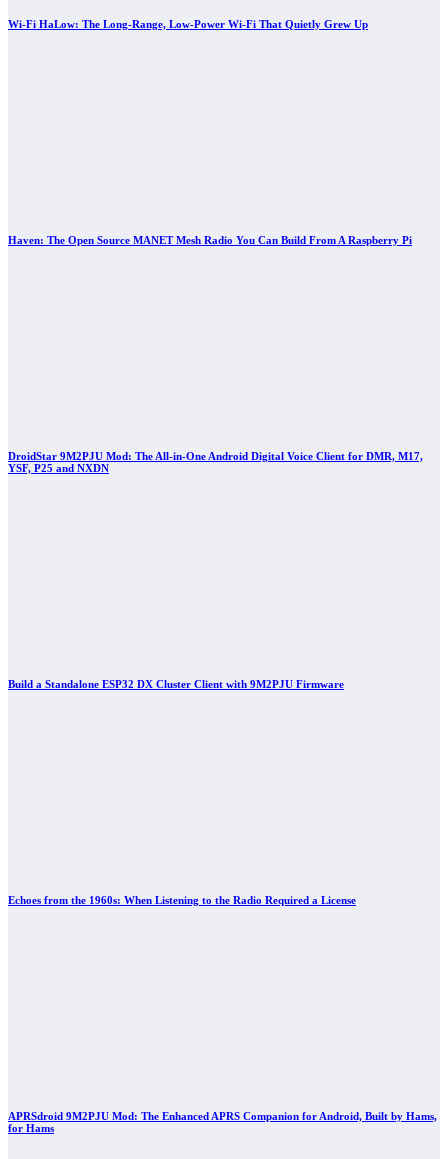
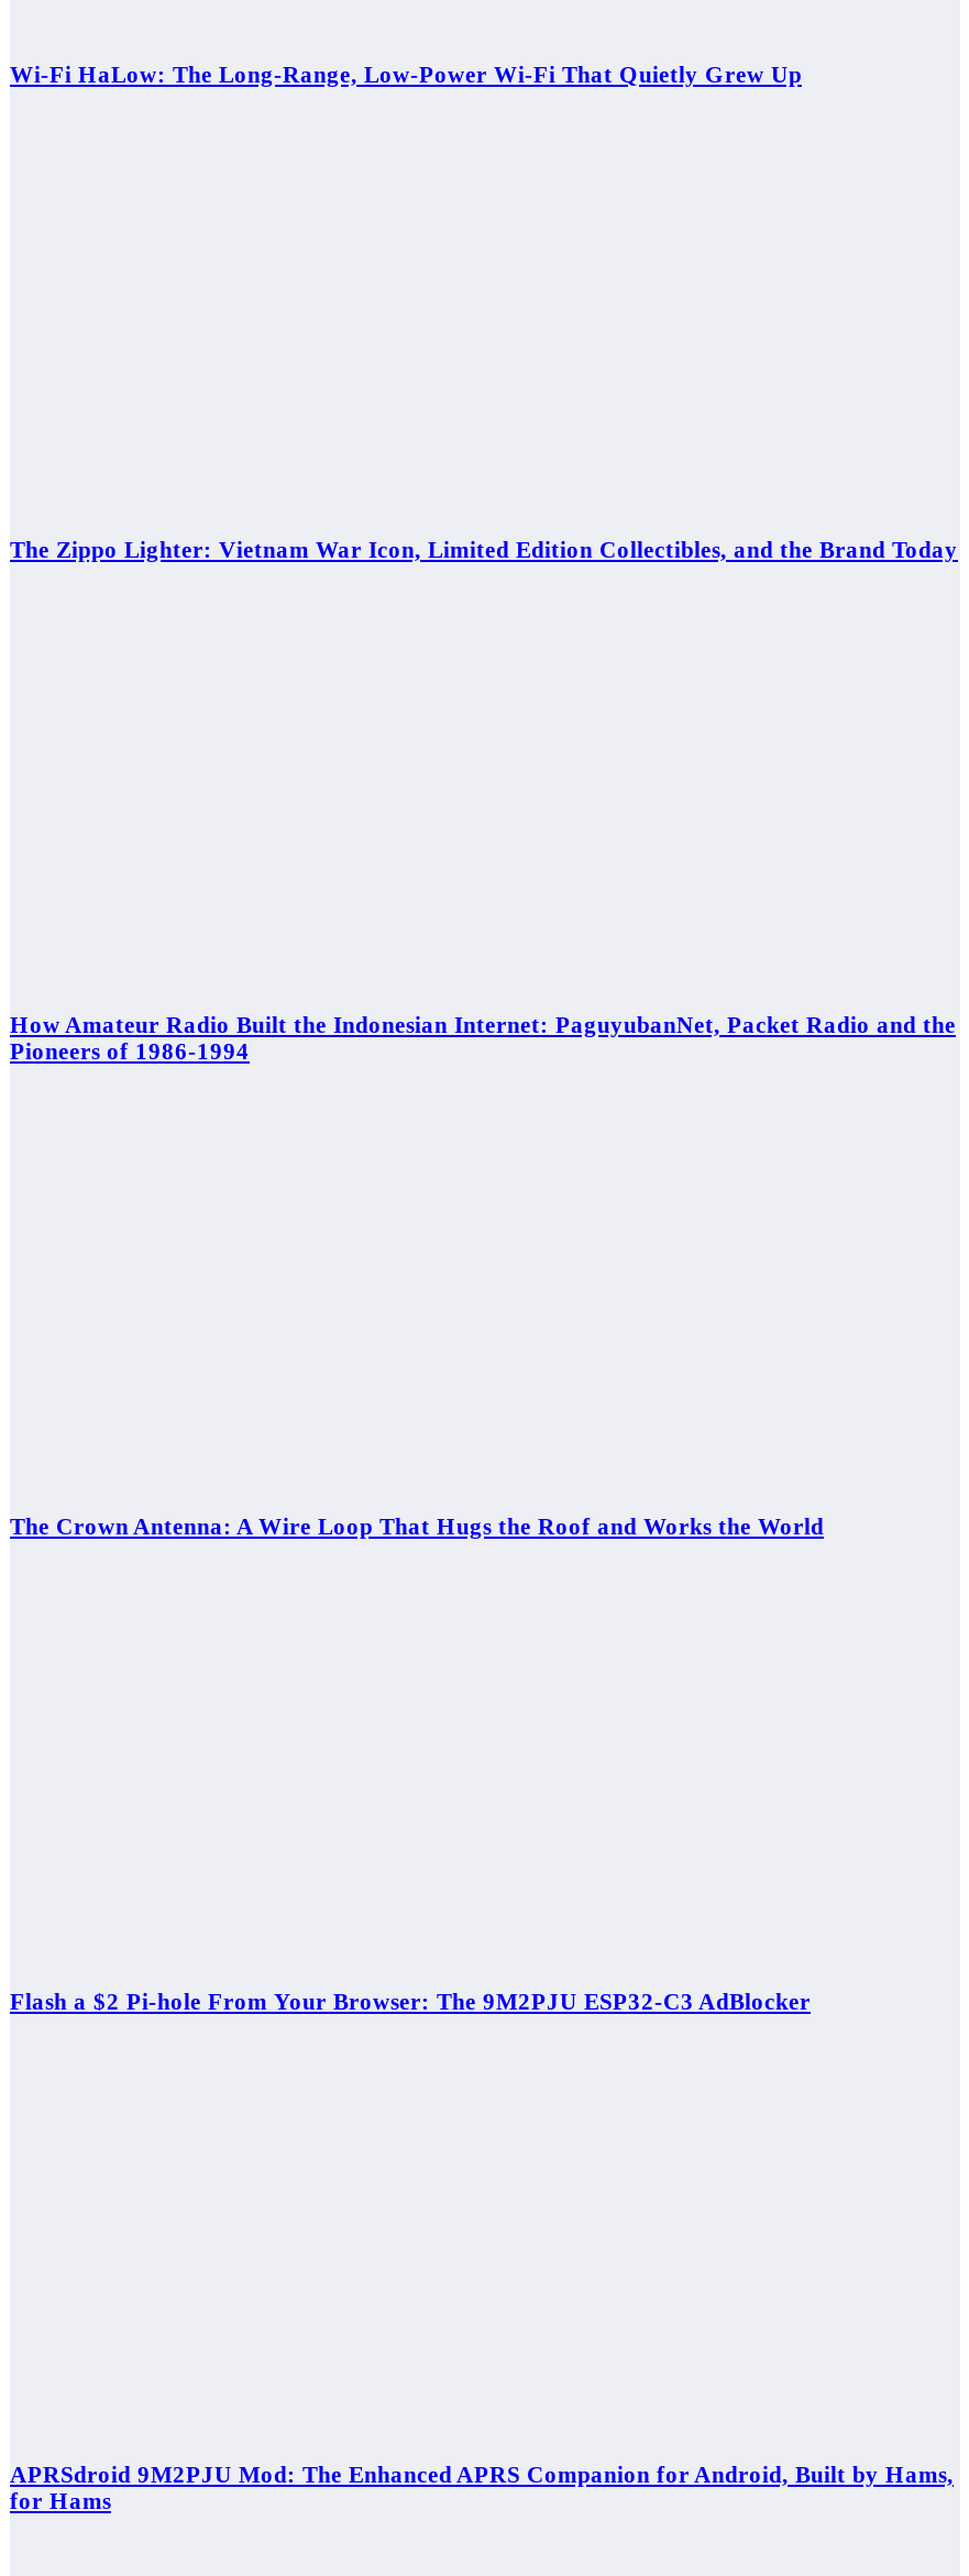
[8,234,412,246] Haven: The Open Source MANET Mesh Radio You Can Build From A Raspberry Pi -> [10,535,958,561] The Zippo Lighter: Vietnam War Icon, Limited Edition Collectibles, and the Brand Today
[8,450,423,474] DroidStar 9M2PJU Mod: The All-in-One Android Digital Voice Client for DMR, M17, | YSF, P25 and NXDN -> [10,1010,956,1063] How Amateur Radio Built the Indonesian Internet: PaguyubanNet, Packet Radio and the | Pioneers of 1986-1994
[8,678,344,690] Build a Standalone ESP32 DX Cluster Client with 9M2PJU Firmware -> [10,1512,824,1538] The Crown Antenna: A Wire Loop That Hugs the Roof and Works the World
[8,894,356,906] Echoes from the 1960s: When Listening to the Radio Required a License -> [10,1986,811,2013] Flash a $2 Pi-hole From Your Browser: The 9M2PJU ESP32-C3 AdBlocker

